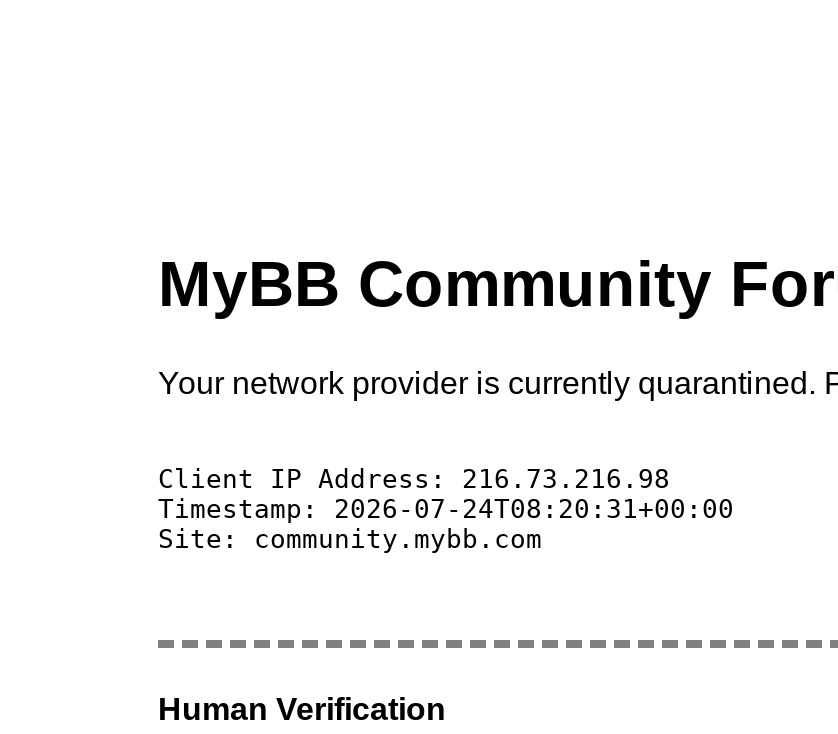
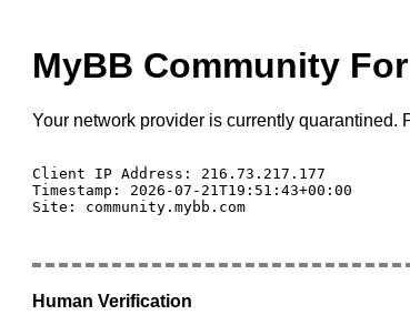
[158,464,686,494] Client IP Address: 216.73.216.98 -> [32,165,334,182] Client IP Address: 216.73.217.177
[158,494,734,524] Timestamp: 2026-07-24T08:20:31+00:00 -> [32,182,352,198] Timestamp: 2026-07-21T19:51:43+00:00

